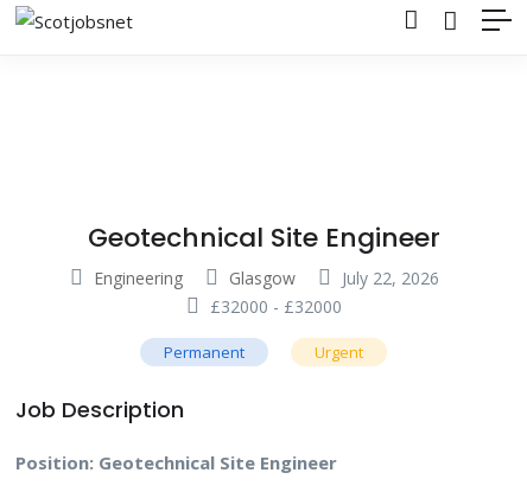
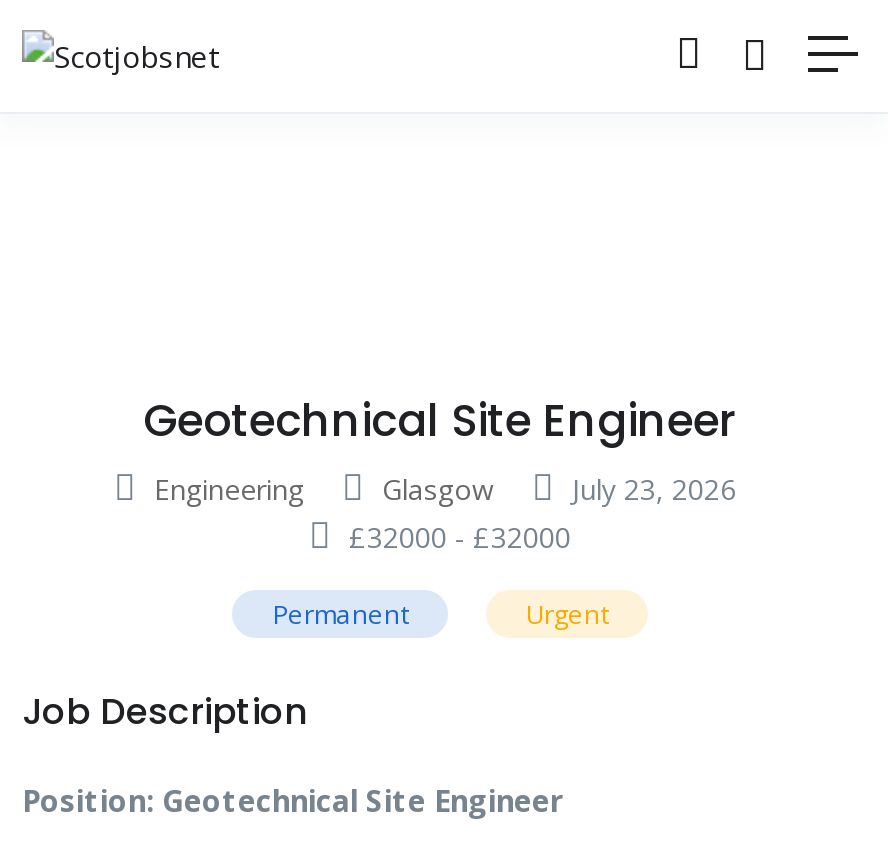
[229,267,439,289] Glasgow July 22, 2026 -> [382,470,736,508] Glasgow July 23, 2026

